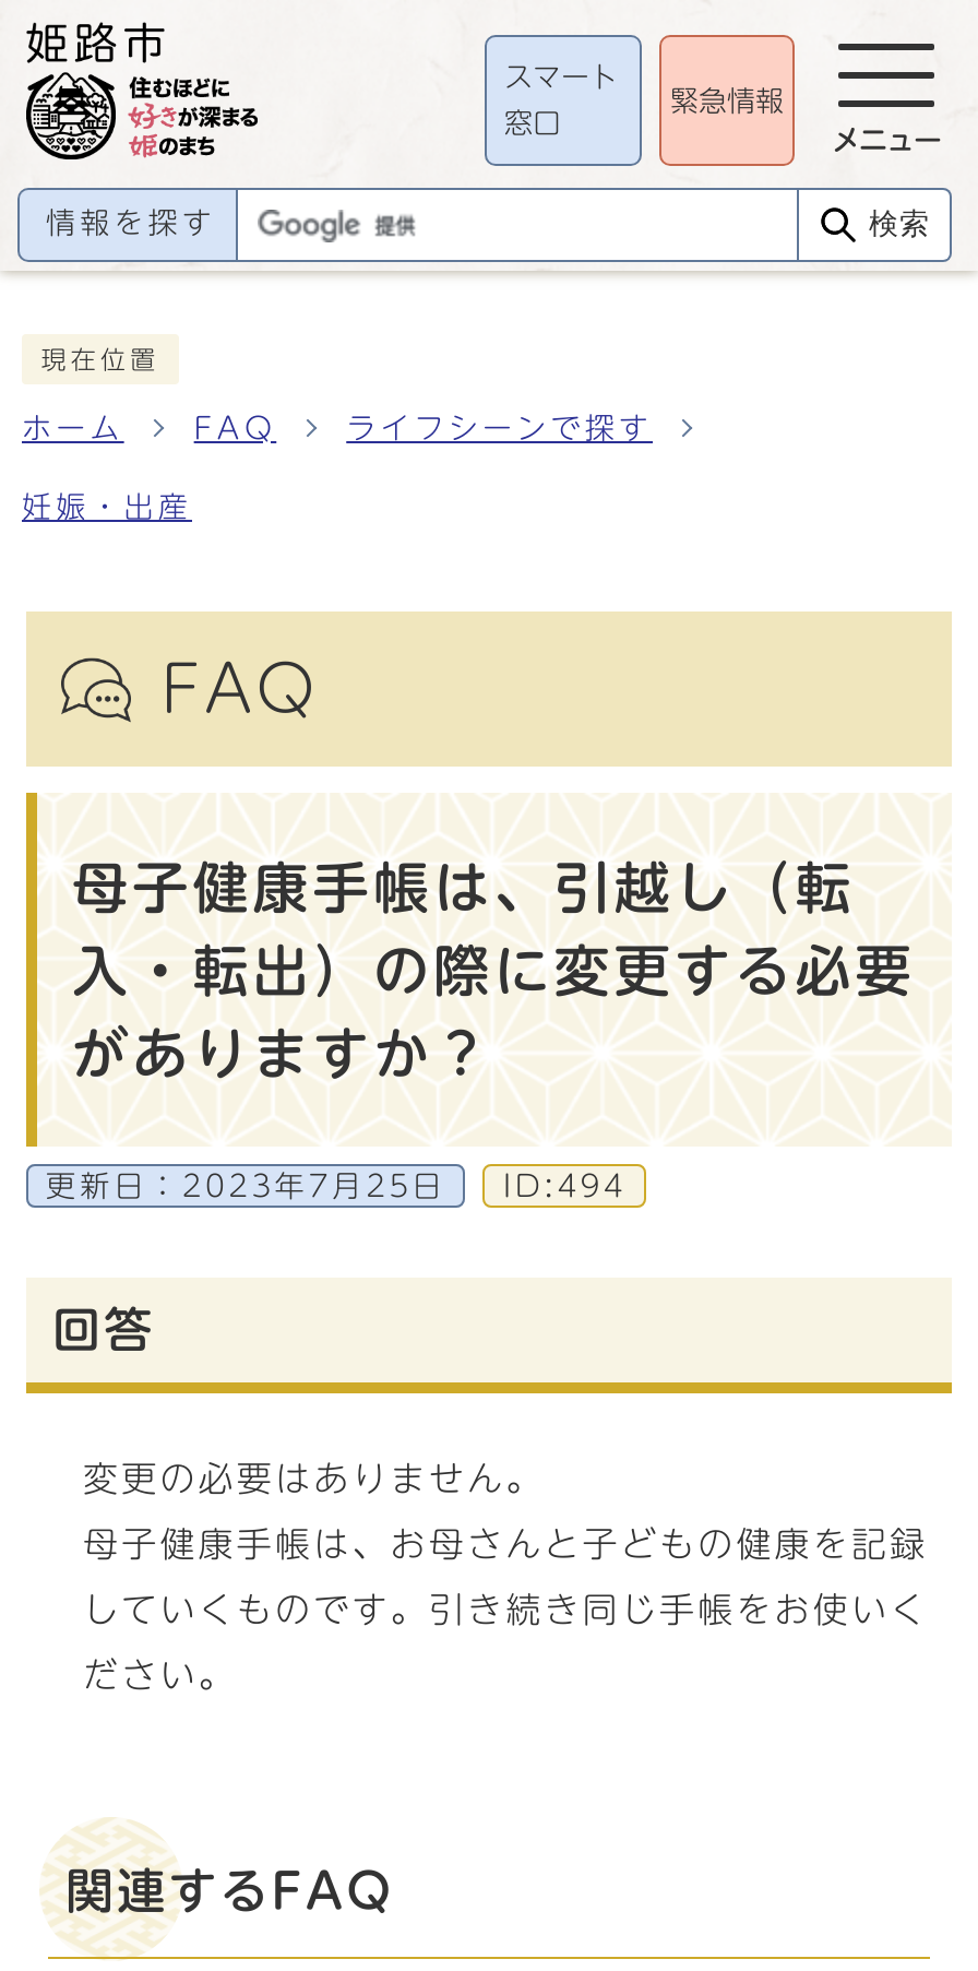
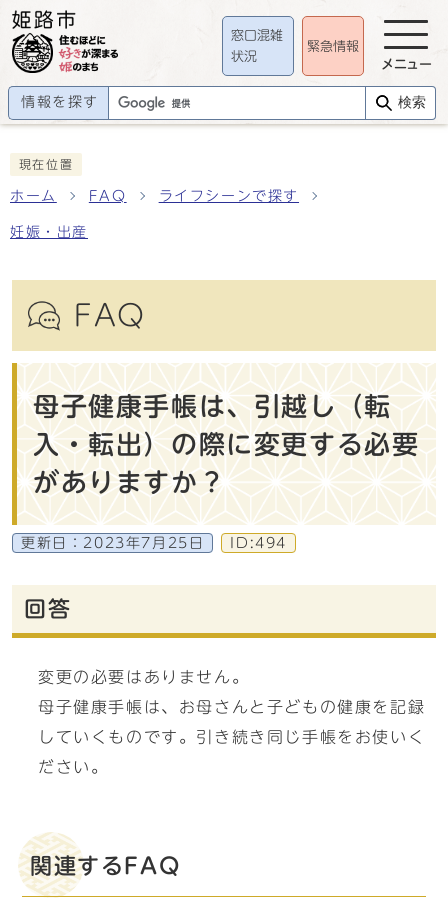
[504,62,618,91] スマート -> [231,29,283,42] 窓口混雑
[504,110,561,138] 窓口 -> [231,50,257,63] 状況

